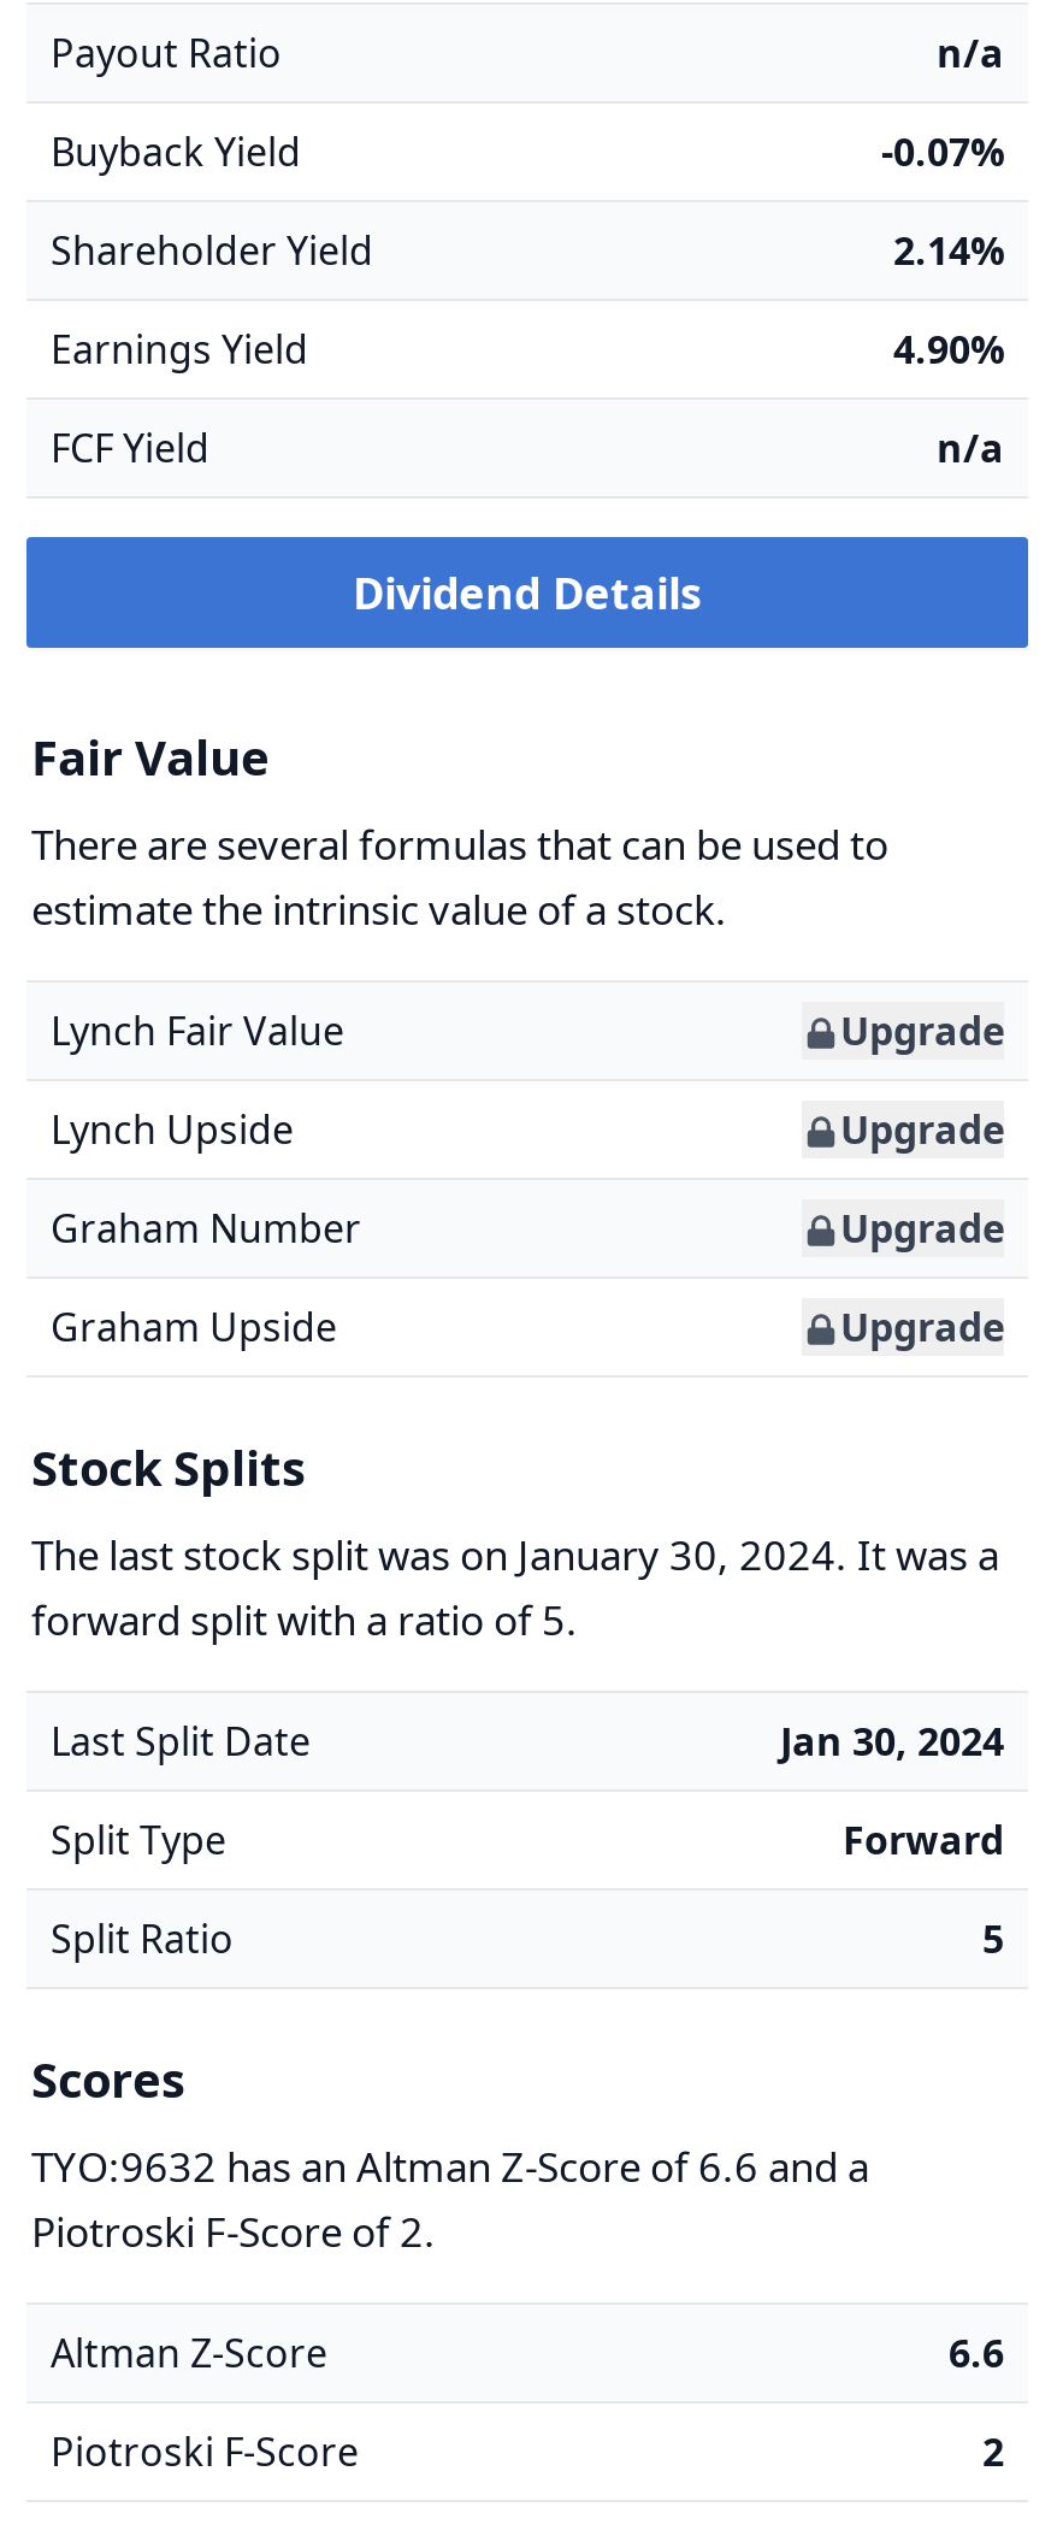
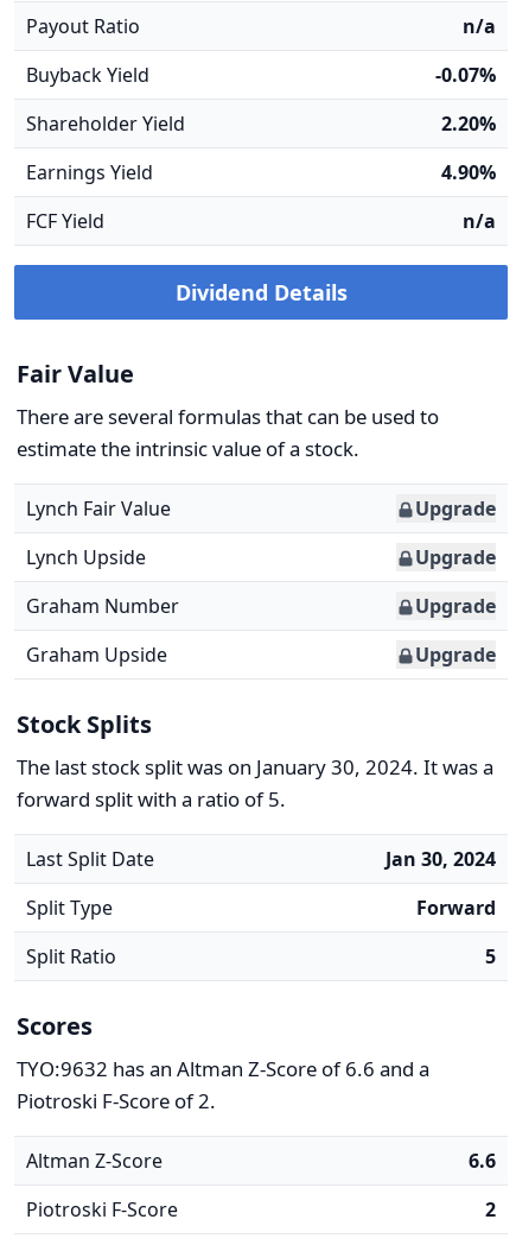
[893,224,1004,277] 2.14% -> [441,110,496,137] 2.20%

